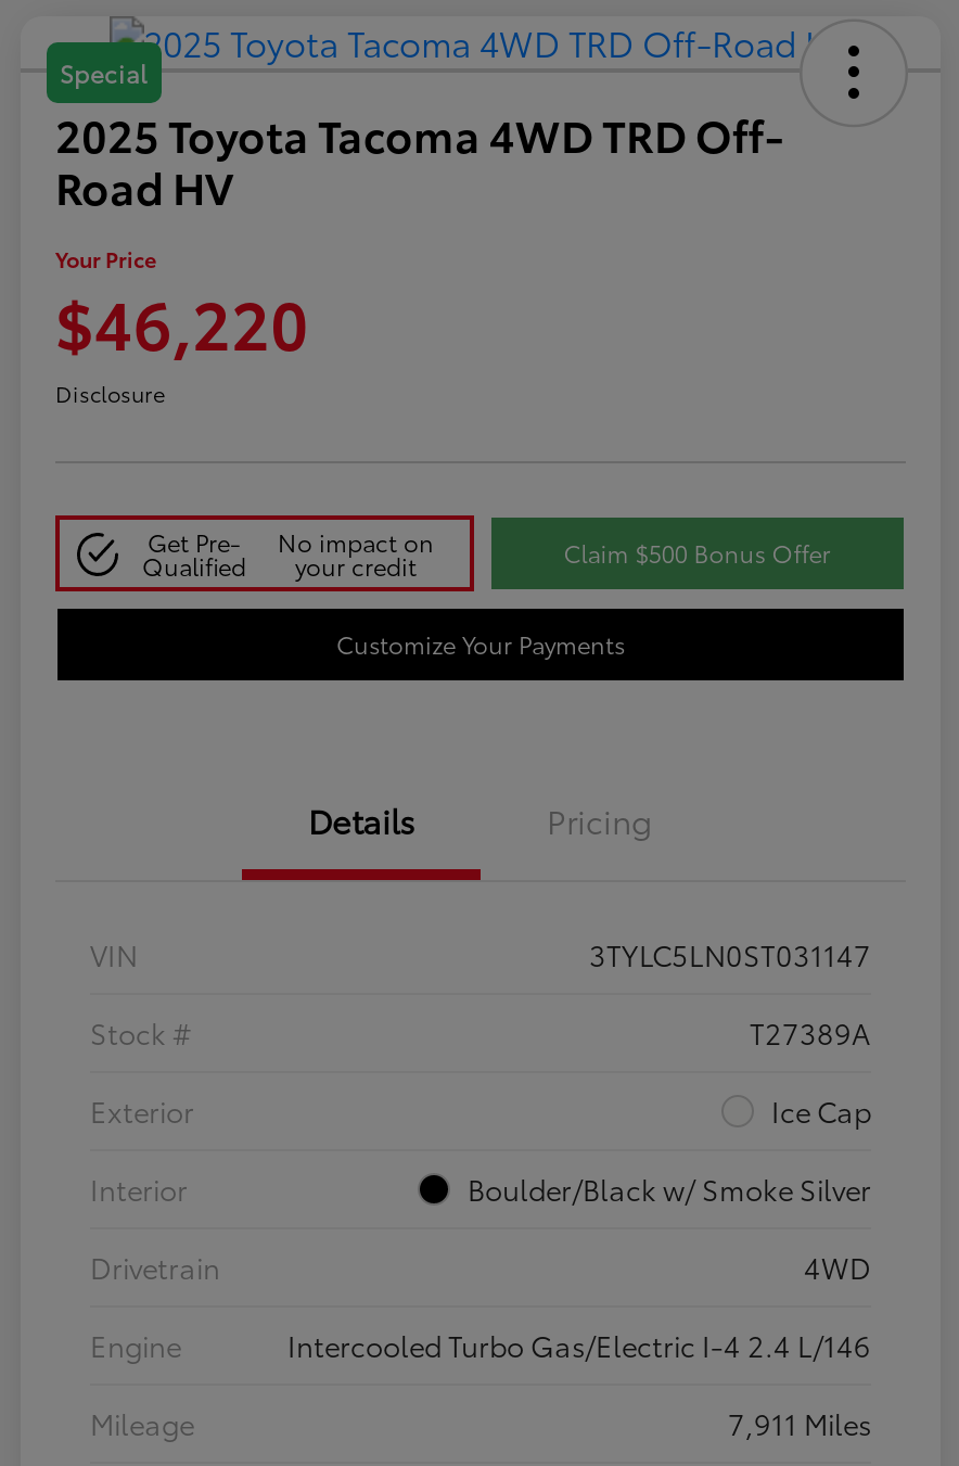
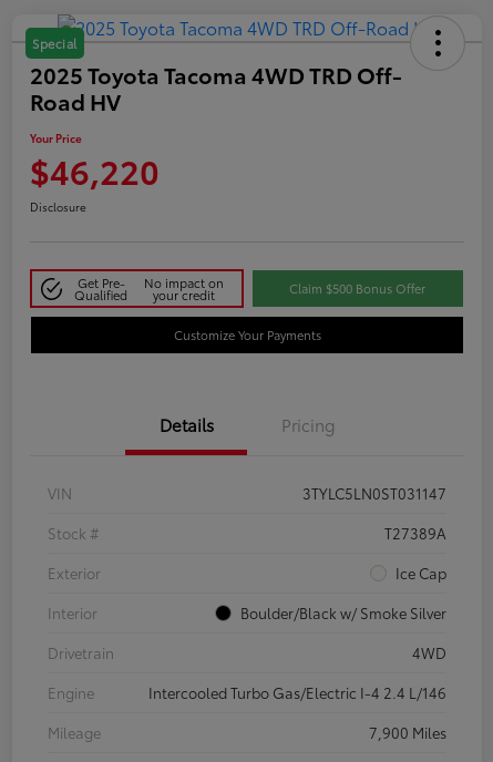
[728,1404,871,1443] 7,911 Miles -> [369,723,446,743] 7,900 Miles

